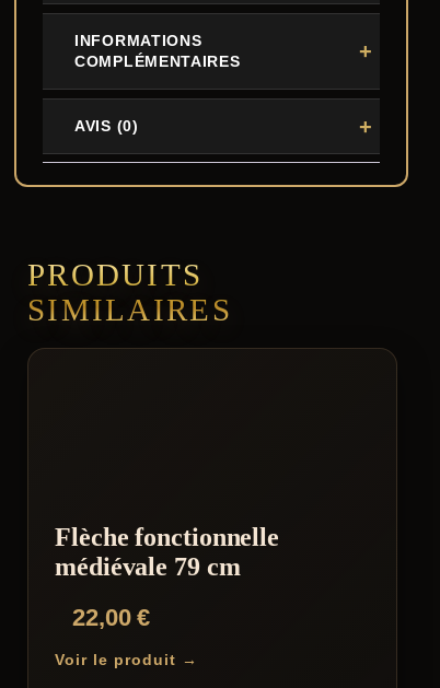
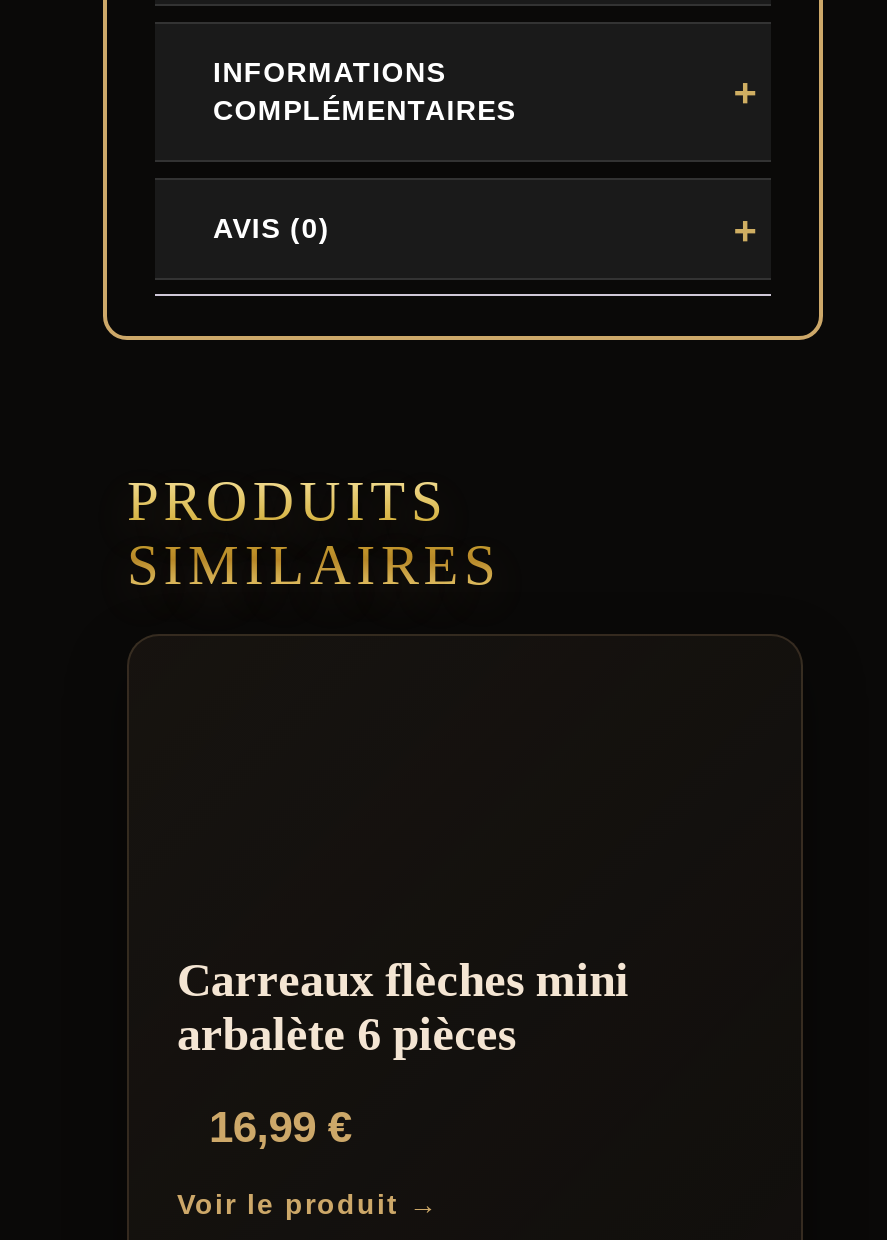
[55,523,279,581] Flèche fonctionnelle | médiévale 79 cm -> [177,955,629,1061] Carreaux flèches mini | arbalète 6 pièces
[72,604,150,631] 22,00 € -> [209,1103,352,1153] 16,99 €

